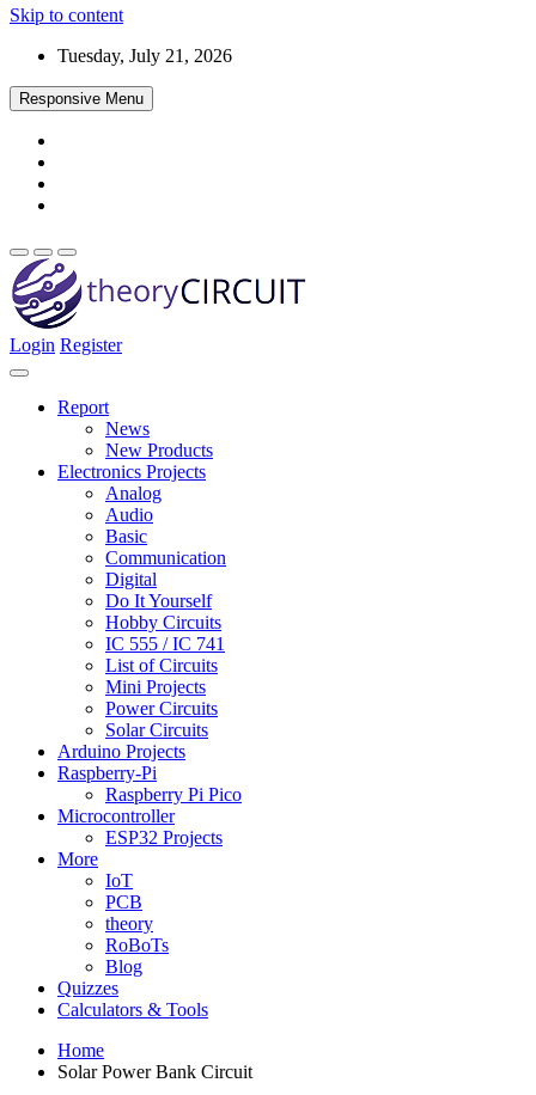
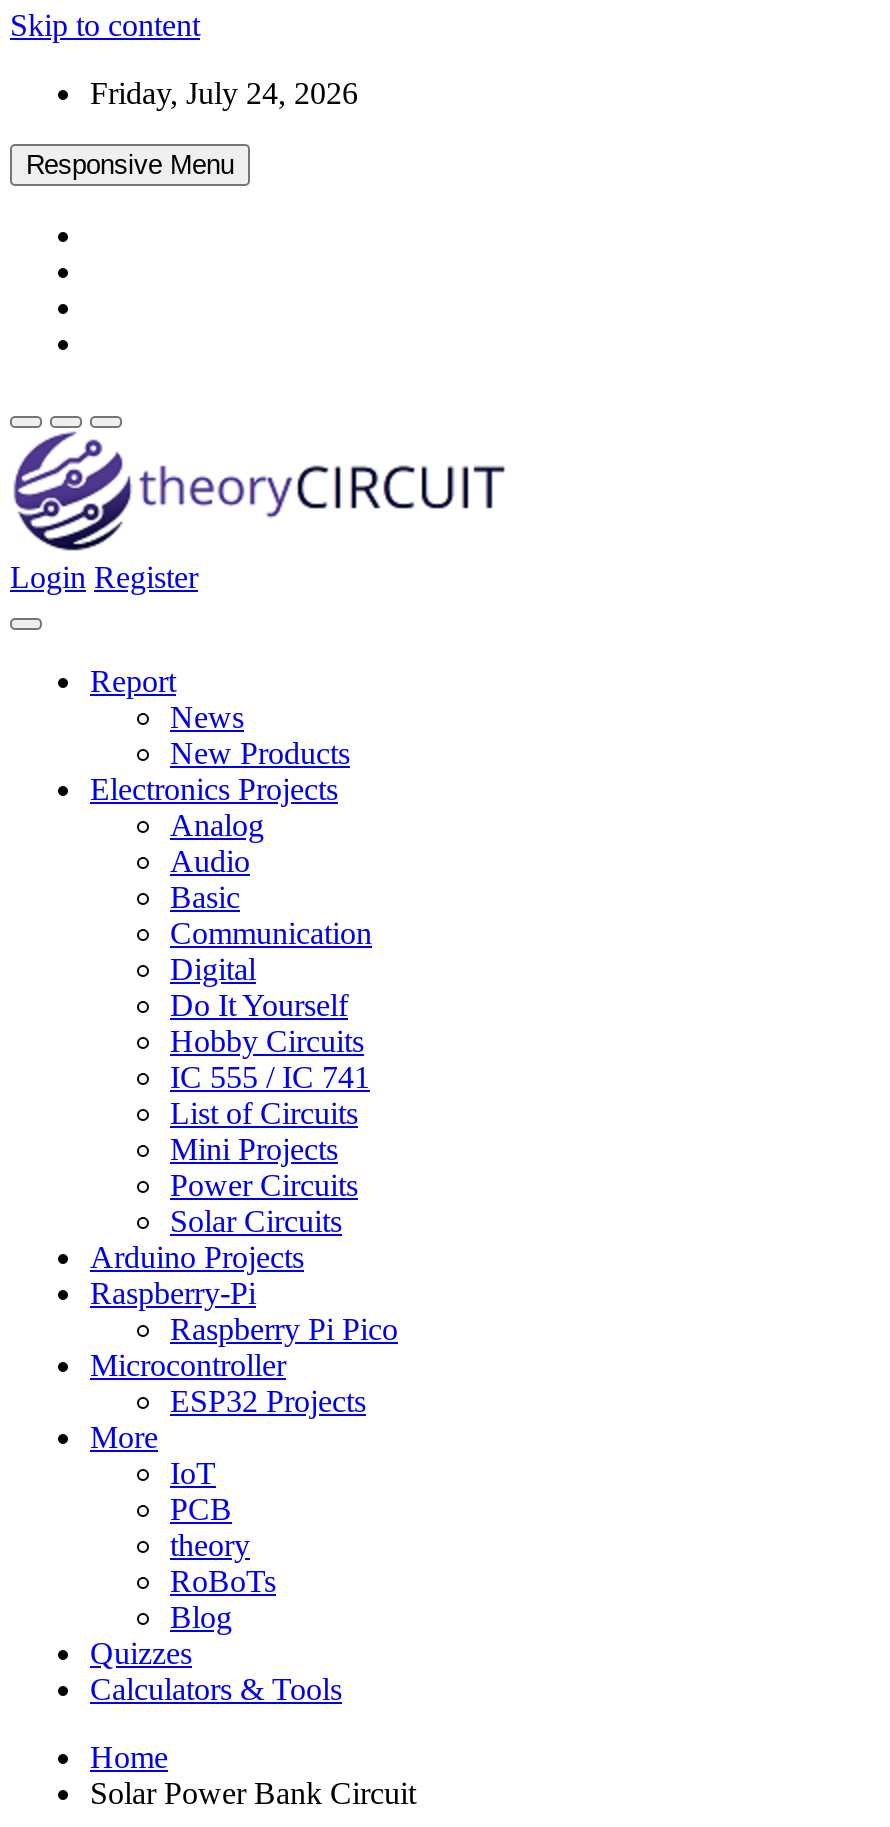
[57,45,232,66] Tuesday, July 21, 2026 -> [90,76,358,110] Friday, July 24, 2026

